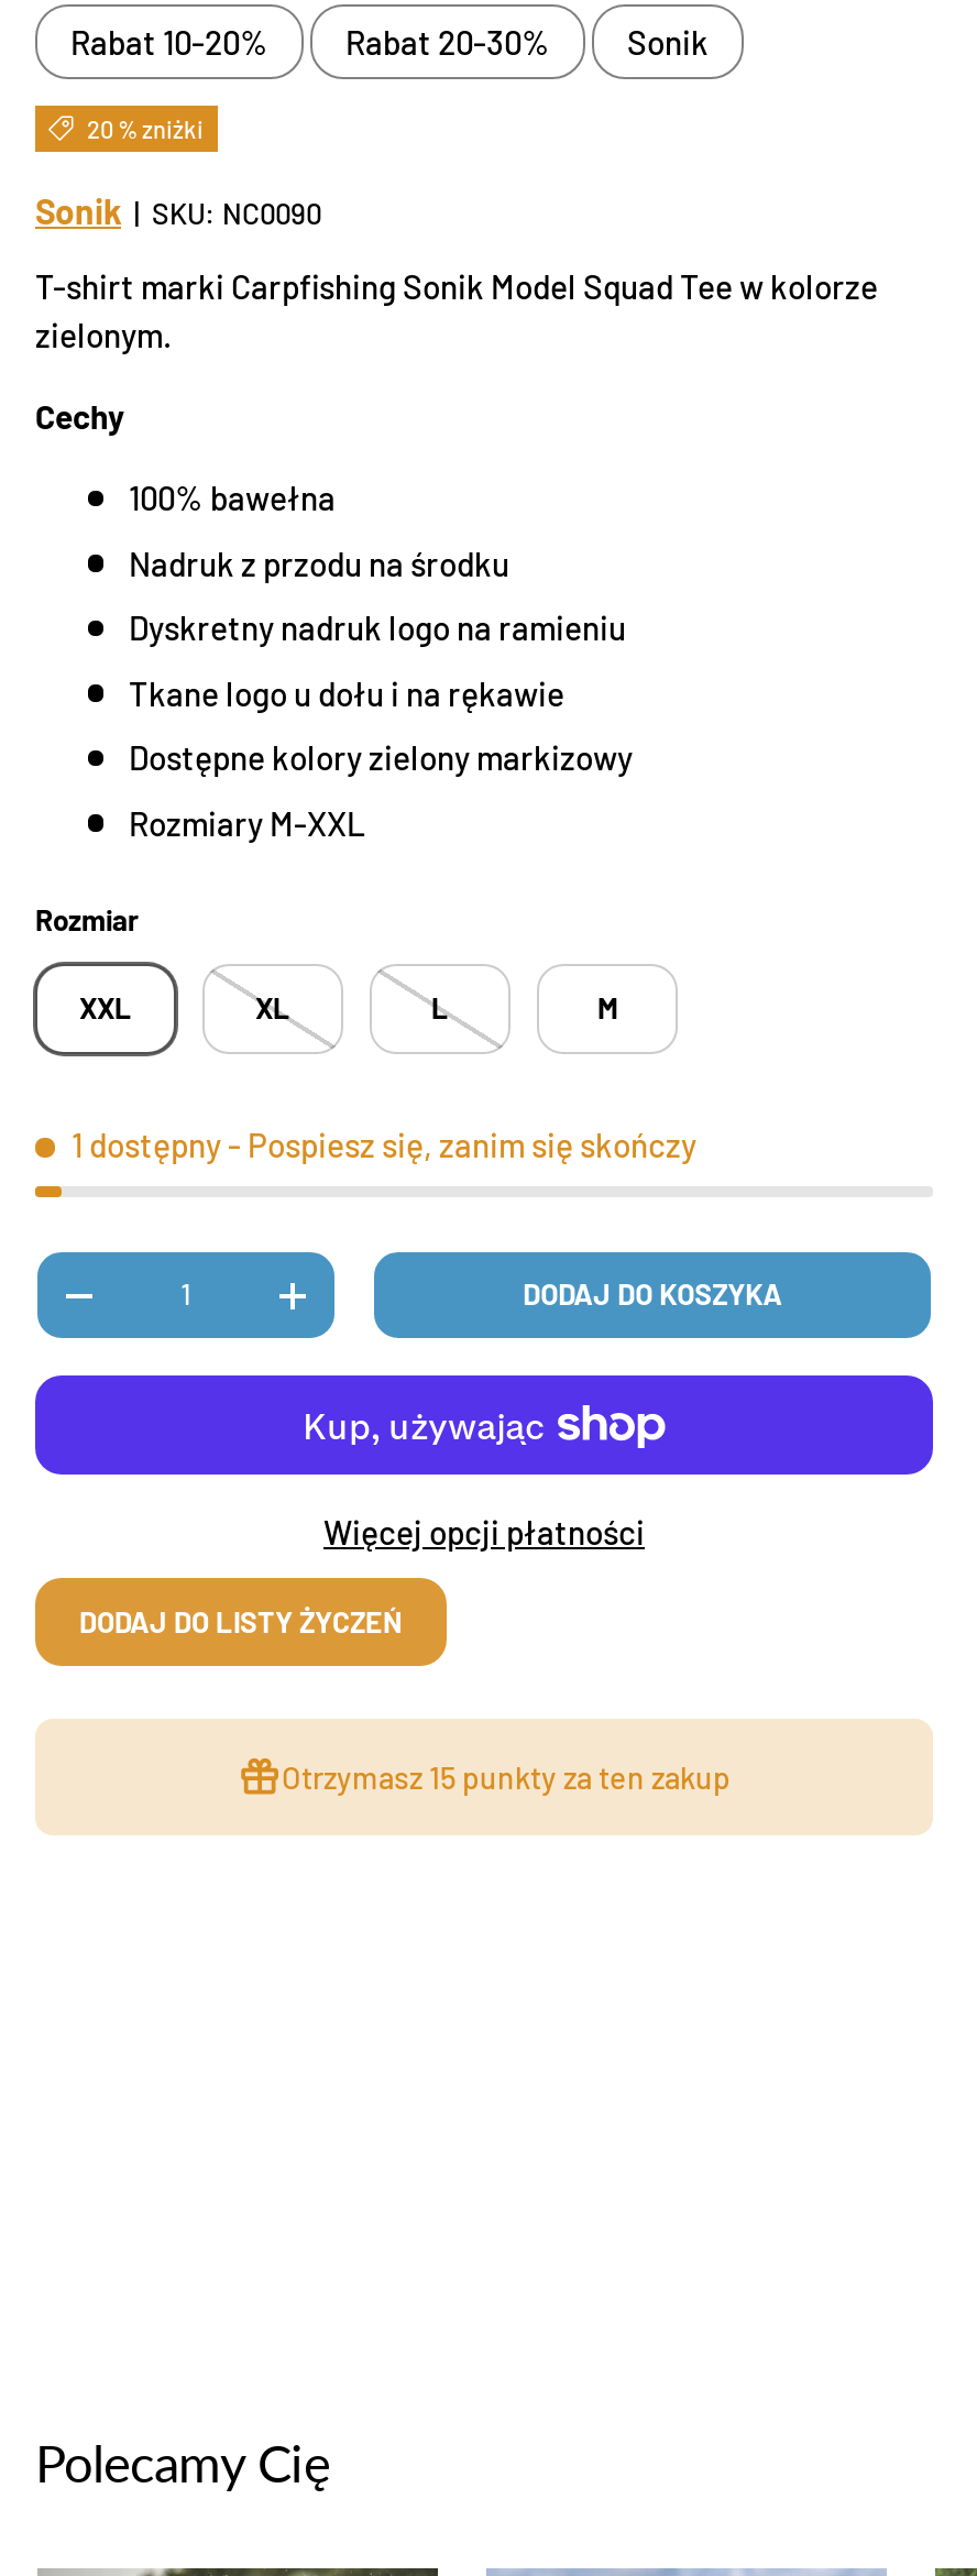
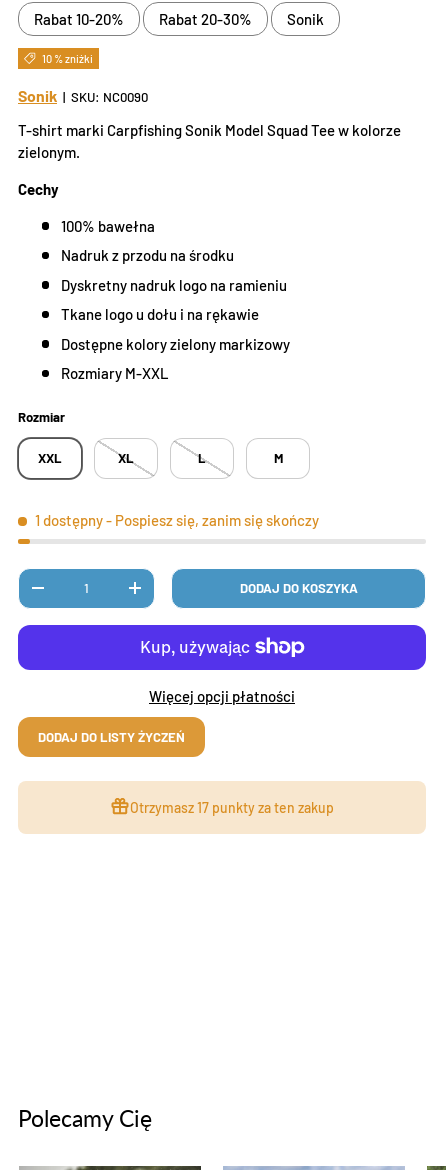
[87,115,204,144] 20 % zniżki -> [41,52,92,65] 10 % zniżki
[282,1759,731,1797] Otrzymasz 15 punkty za ten zakup -> [130,799,334,816] Otrzymasz 17 punkty za ten zakup

